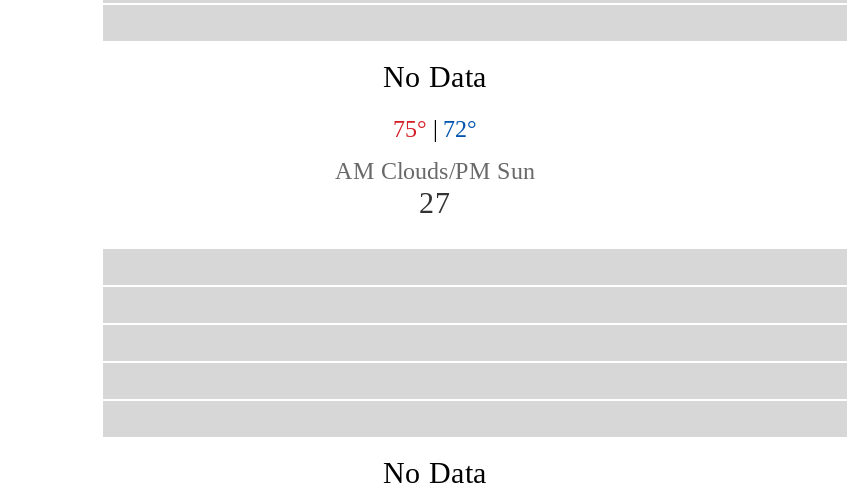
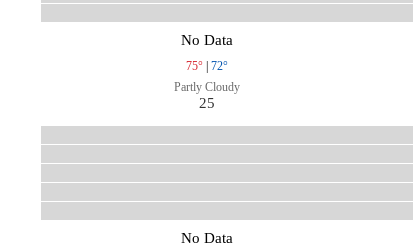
[335,156,535,218] AM Clouds/PM Sun | 27 -> [174,80,240,111] Partly Cloudy | 25

